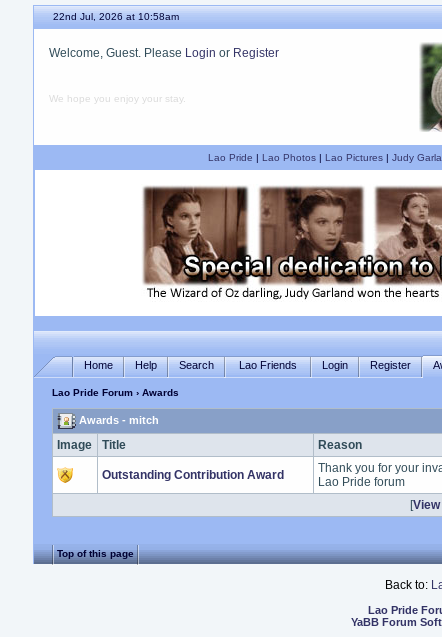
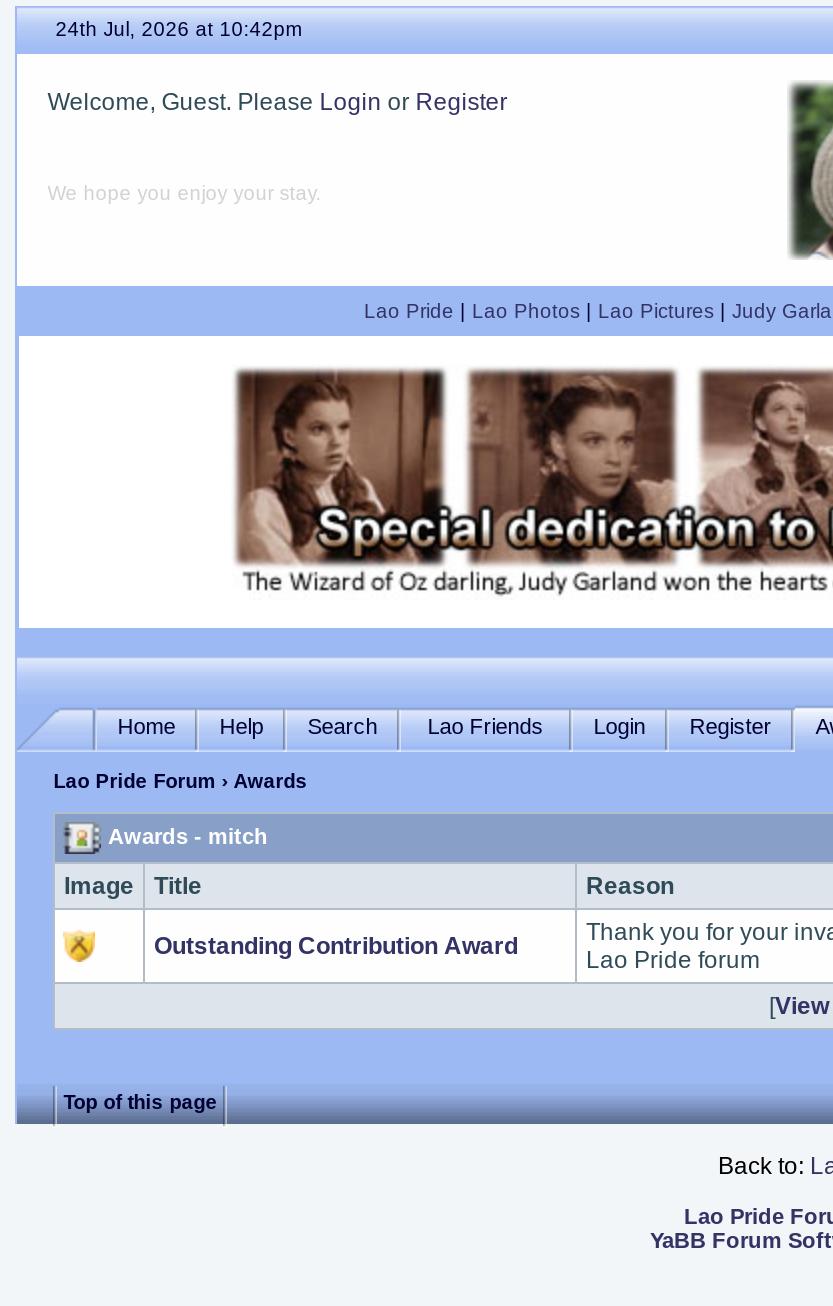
[53,11,179,22] 22nd Jul, 2026 at 10:58am -> [55,18,301,40] 24th Jul, 2026 at 10:42pm

